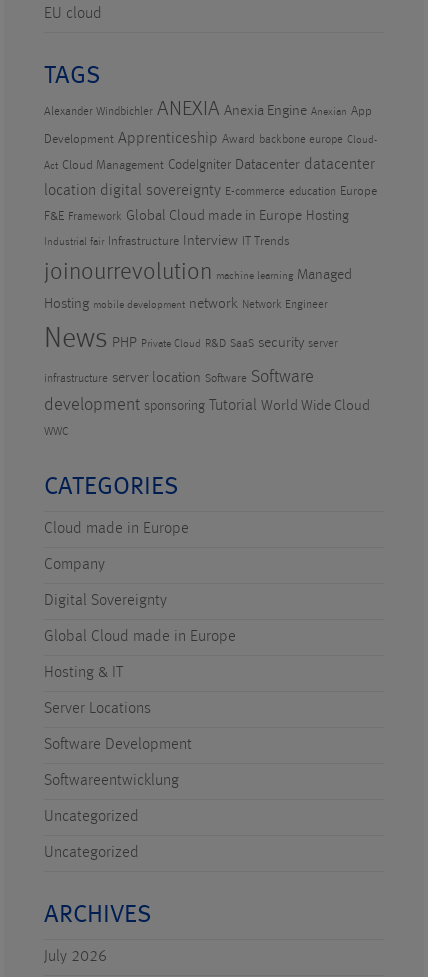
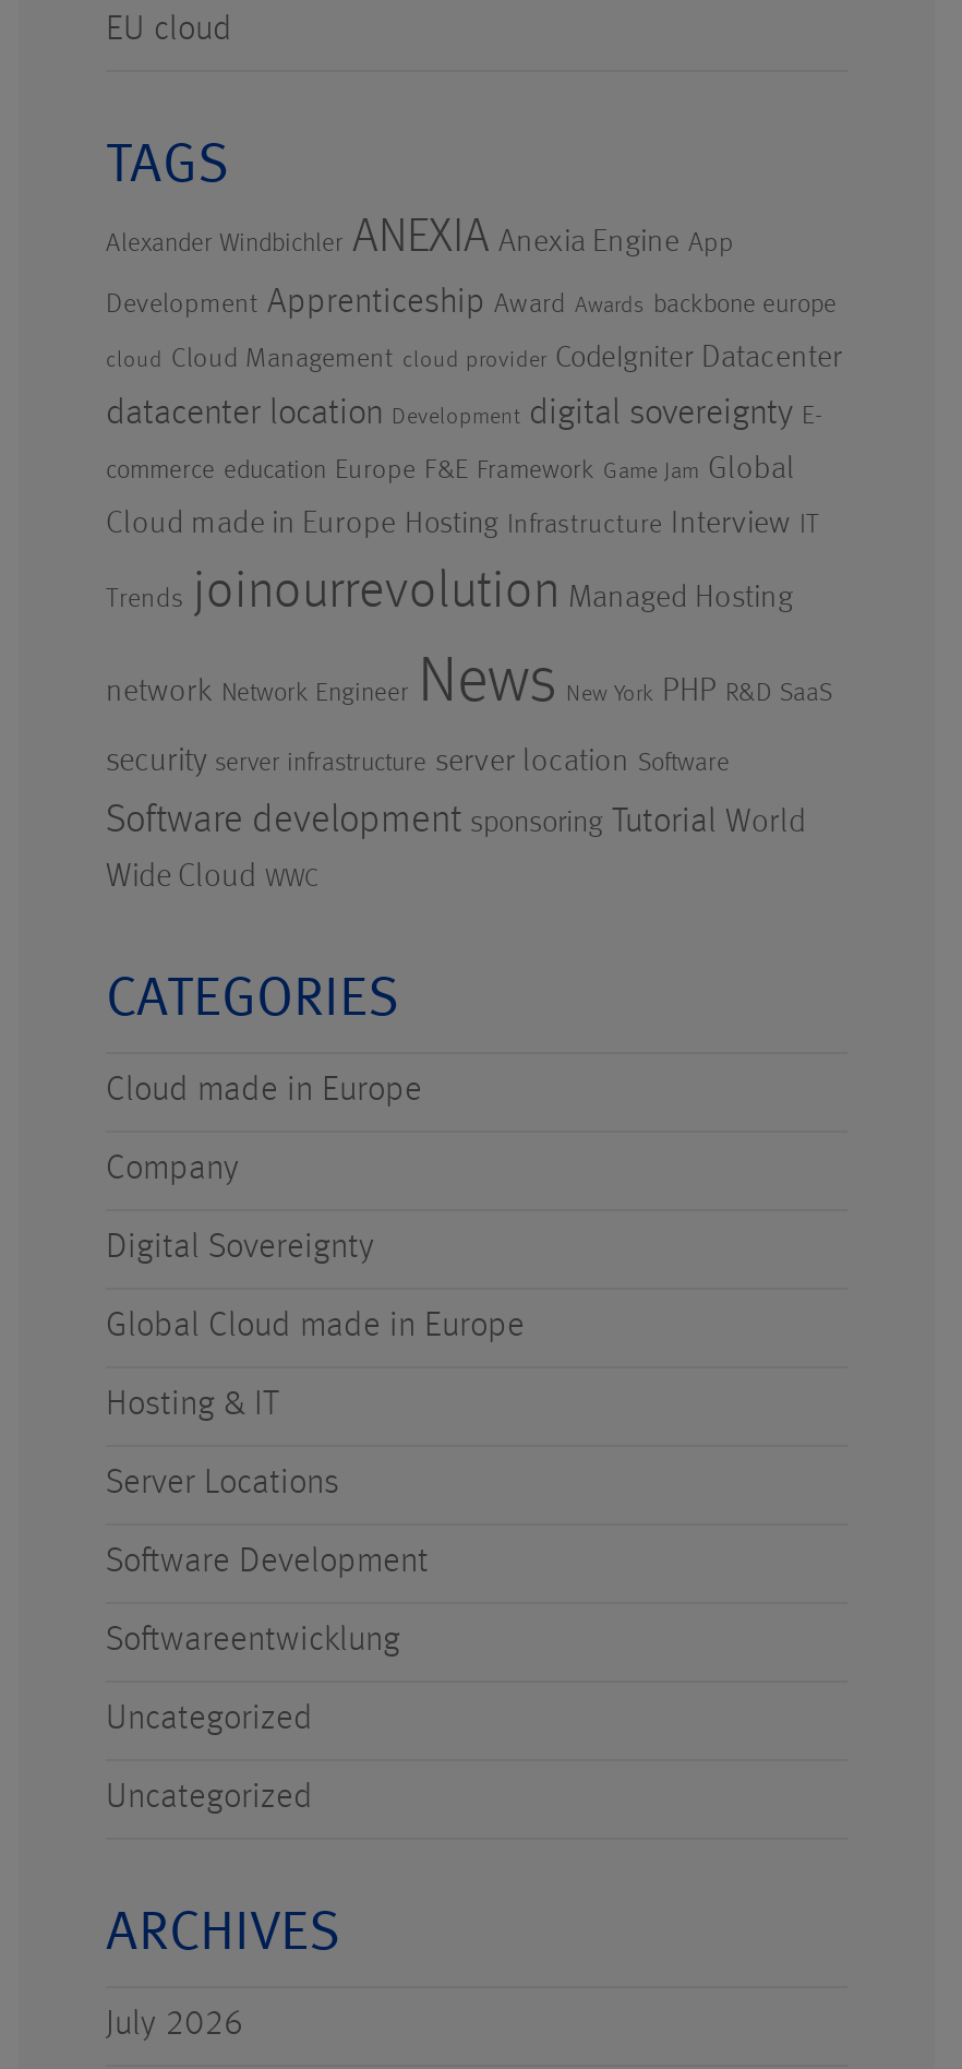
[44,99,377,438] Alexander Windbichler ANEXIA Anexia Engine Anexian App | Development Apprenticeship Award backbone europe Cloud- | Act Cloud Management CodeIgniter Datacenter datacenter | location digital sovereignty E-commerce education Europe | F&E Framework Global Cloud made in Europe Hosting | Industrial fair Infrastructure Interview IT Trends | joinourrevolution machine learning Managed | Hosting mobile development network Network Engineer | News PHP Private Cloud R&D SaaS security server | infrastructure server location Software Software | development sponsoring Tutorial World Wide Cloud | WWC -> [106,216,843,895] Alexander Windbichler ANEXIA Anexia Engine App | Development Apprenticeship Award Awards backbone europe | cloud Cloud Management cloud provider CodeIgniter Datacenter | datacenter location Development digital sovereignty E- | commerce education Europe F&E Framework Game Jam Global | Cloud made in Europe Hosting Infrastructure Interview IT | Trends joinourrevolution Managed Hosting | network Network Engineer News New York PHP R&D SaaS | security server infrastructure server location Software | Software development sponsoring Tutorial World | Wide Cloud WWC

